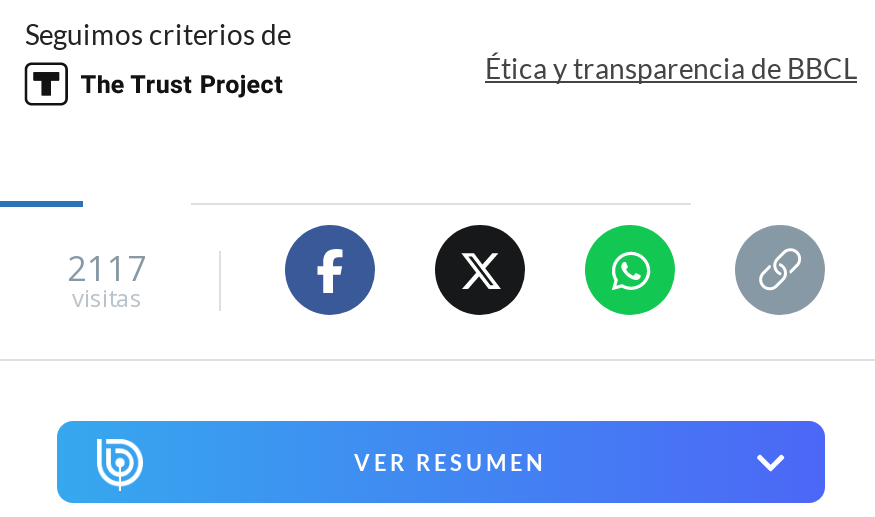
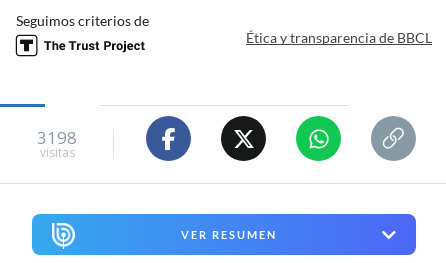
[67,245,147,291] 2117 -> [37,126,77,149] 3198

